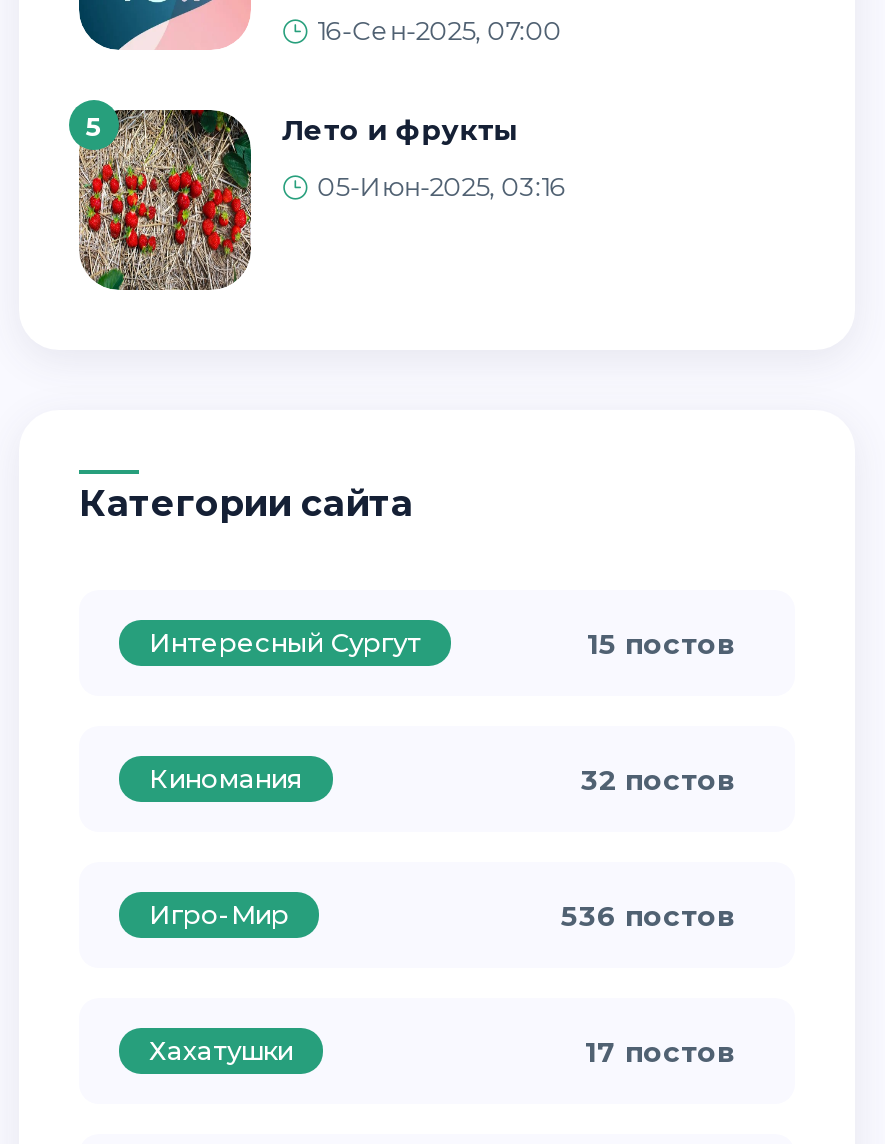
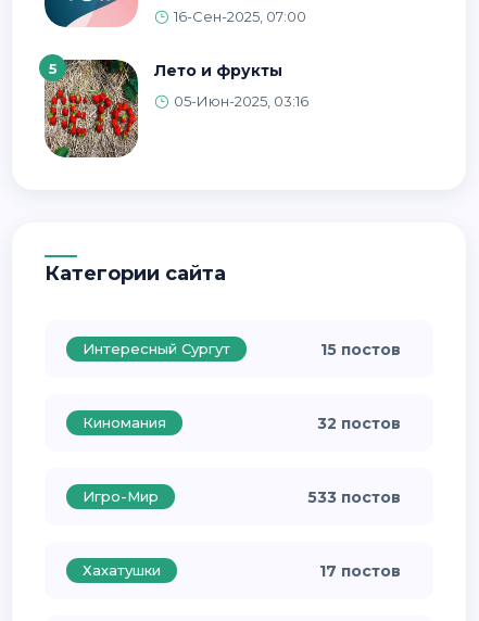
[561,897,735,933] 536 постов -> [307,487,401,507] 533 постов

